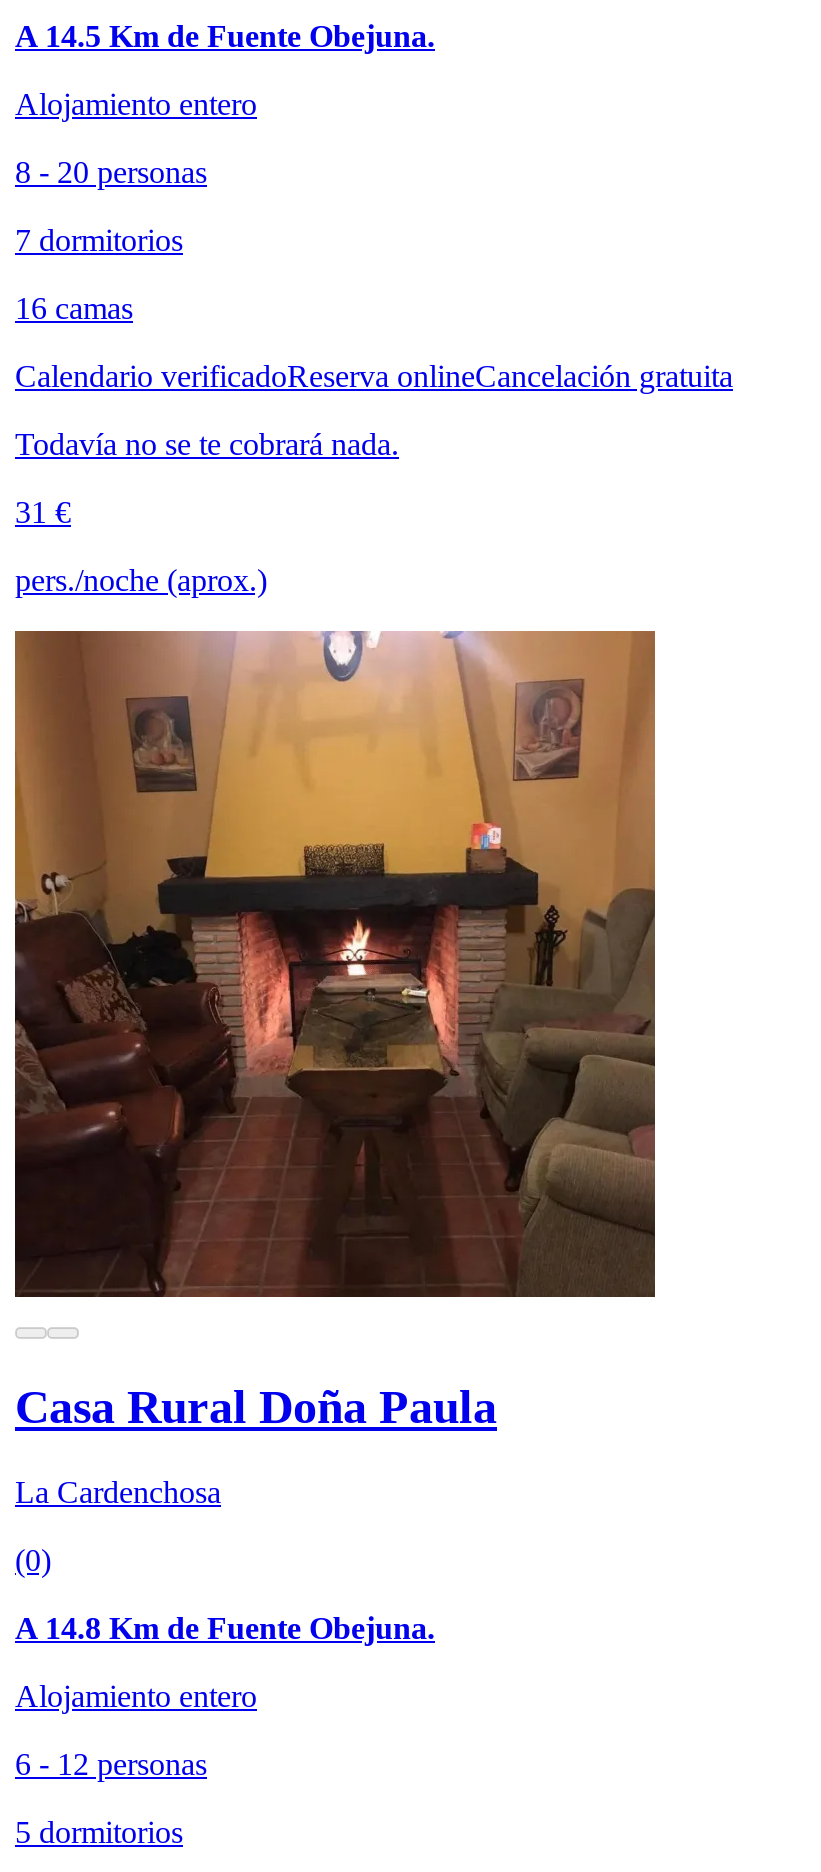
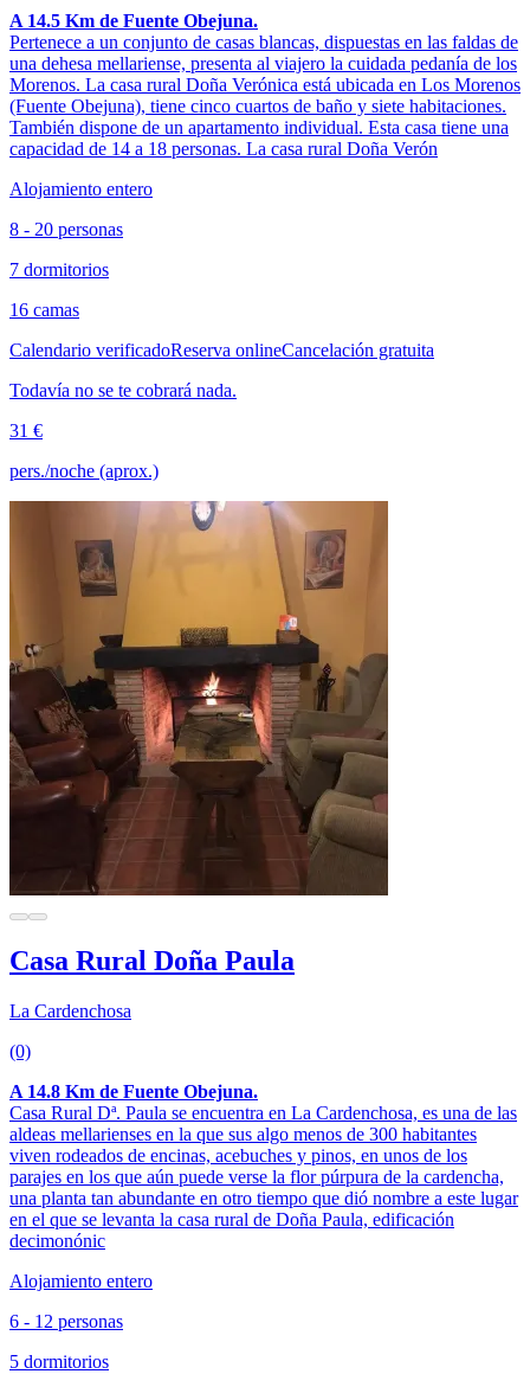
none -> [9,32,521,159] Pertenece a un conjunto de casas blancas, dispuestas en las faldas de | una dehesa mellariense, presenta al viajero la cuidada pedanía de los | Morenos. La casa rural Doña Verónica está ubicada en Los Morenos | (Fuente Obejuna), tiene cinco cuartos de baño y siete habitaciones. | También dispone de un apartamento individual. Esta casa tiene una | capacidad de 14 a 18 personas. La casa rural Doña Verón
none -> [9,1103,518,1251] Casa Rural Dª. Paula se encuentra en La Cardenchosa, es una de las | aldeas mellarienses en la que sus algo menos de 300 habitantes | viven rodeados de encinas, acebuches y pinos, en unos de los | parajes en los que aún puede verse la flor púrpura de la cardencha, | una planta tan abundante en otro tiempo que dió nombre a este lugar | en el que se levanta la casa rural de Doña Paula, edificación | decimonónic

